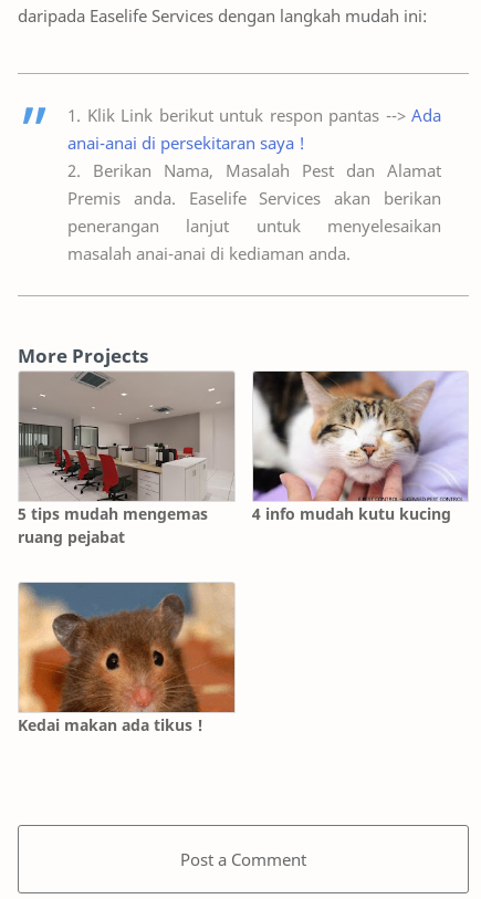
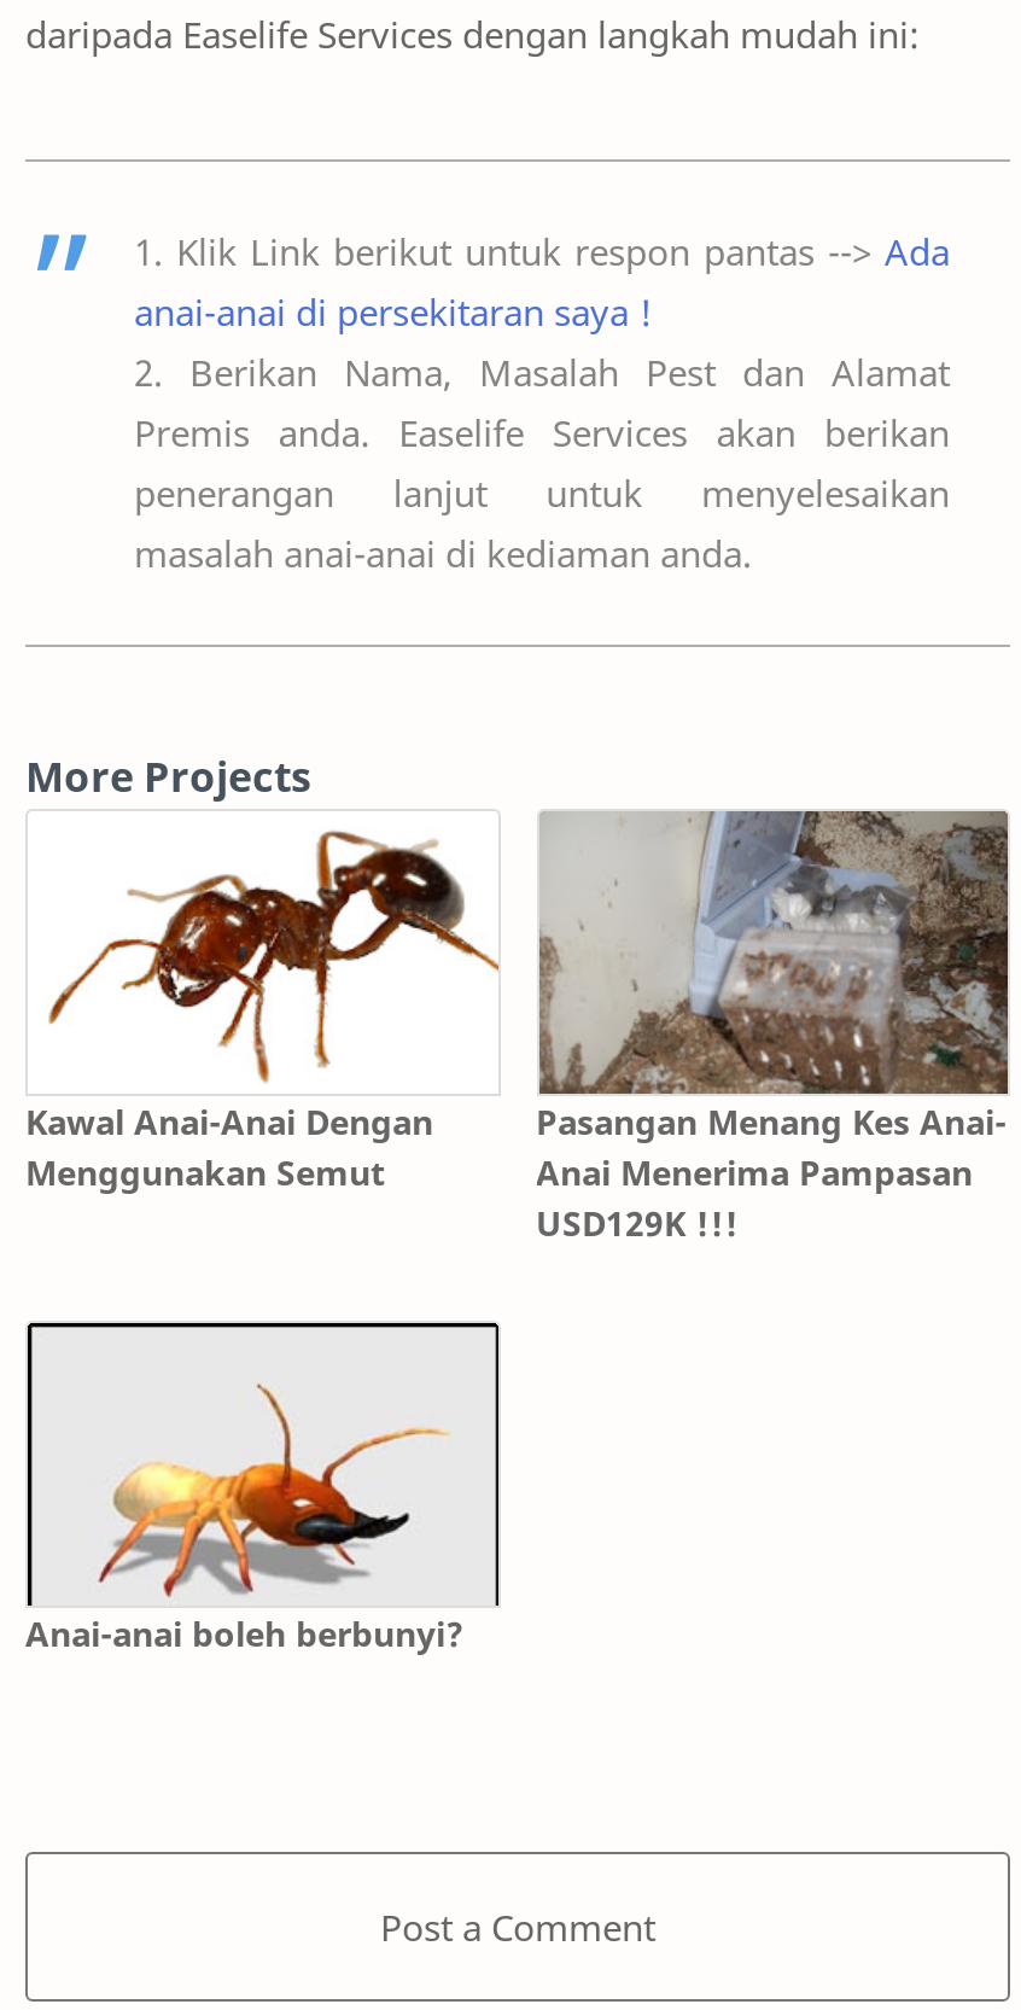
[18,370,236,548] [image] | 5 tips mudah mengemas | ruang pejabat -> [25,828,498,1196] [image] | Kawal Anai-Anai Dengan | Menggunakan Semut
[252,370,468,524] [image] | 4 info mudah kutu kucing -> [536,809,1010,1246] [image] | Pasangan Menang Kes Anai- | Anai Menerima Pampasan | USD129K !!!
[18,582,236,735] [image] | Kedai makan ada tikus ! -> [25,1321,501,1656] [image] | Anai-anai boleh berbunyi?

